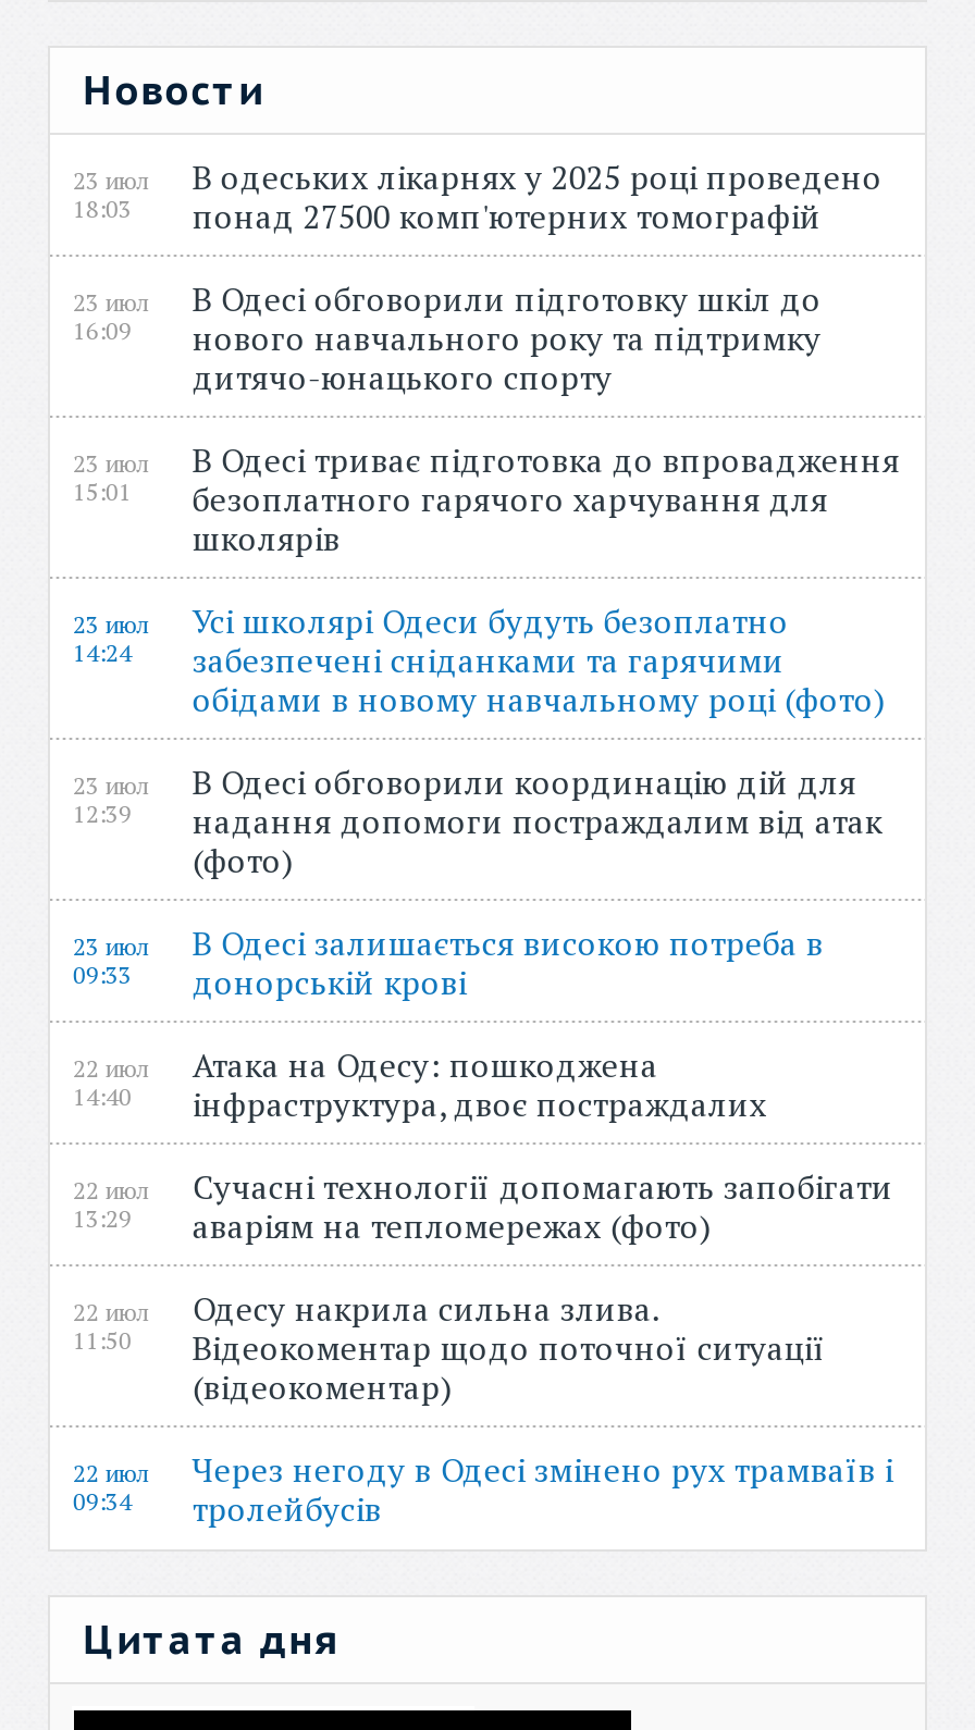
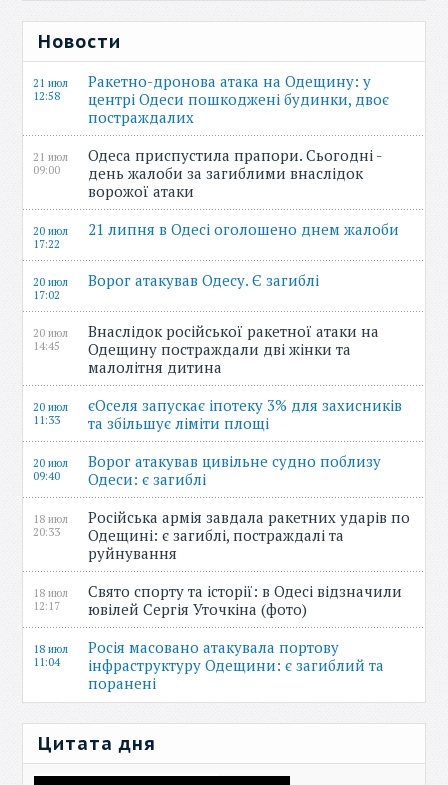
[73,165,149,224] 23 июл | 18:03 -> [33,76,68,103] 21 июл | 12:58
[192,155,882,237] В одеських лікарнях у 2025 році проведено | понад 27500 комп'ютерних томографій -> [88,71,389,127] Ракетно-дронова атака на Одещину: у | центрі Одеси пошкоджені будинки, двоє | постраждалих
[73,287,149,346] 23 июл | 16:09 -> [33,150,68,177] 21 июл | 09:00
[192,276,821,398] В Одесі обговорили підготовку шкіл до | нового навчального року та підтримку | дитячо-юнацького спорту -> [88,145,381,201] Одеса приспустила прапори. Сьогодні - | день жалоби за загиблими внаслідок | ворожої атаки
[73,448,149,507] 23 июл | 15:01 -> [33,224,68,251] 20 июл | 17:22
[192,437,900,559] В Одесі триває підготовка до впровадження | безоплатного гарячого харчування для | школярів -> [88,219,407,239] 21 липня в Одесі оголошено днем жалоби
[73,609,149,668] 23 июл | 14:24 -> [33,275,68,302] 20 июл | 17:02
[192,598,902,720] Усі школярі Одеси будуть безоплатно | забезпечені сніданками та гарячими | обідами в новому навчальному році (фото) -> [88,270,327,290] Ворог атакував Одесу. Є загиблі
[73,770,149,829] 23 июл | 12:39 -> [33,326,68,353] 20 июл | 14:45
[192,759,882,881] В Одесі обговорили координацію дій для | надання допомоги постраждалим від атак | (фото) -> [88,321,379,377] Внаслідок російської ракетної атаки на | Одещину постраждали дві жінки та | малолітня дитина
[73,931,149,990] 23 июл | 09:33 -> [33,400,68,427] 20 июл | 11:33
[192,920,824,1003] В Одесі залишається високою потреба в | донорській крові -> [88,395,402,433] єОселя запускає іпотеку 3% для захисників | та збільшує ліміти площі
[73,1053,149,1112] 22 июл | 14:40 -> [33,456,68,483] 20 июл | 09:40
[192,1042,784,1125] Атака на Одесу: пошкоджена | інфраструктура, двоє постраждалих -> [88,451,381,489] Ворог атакував цивільне судно поблизу | Одеси: є загиблі
[73,1175,149,1234] 22 июл | 13:29 -> [33,512,68,539] 18 июл | 20:33
[192,1164,893,1247] Сучасні технології допомагають запобігати | аваріям на тепломережах (фото) -> [88,507,410,563] Російська армія завдала ракетних ударів по | Одещині: є загиблі, постраждалі та | руйнування
[73,1297,149,1356] 22 июл | 11:50 -> [33,586,68,613] 18 июл | 12:17
[192,1286,826,1408] Одесу накрила сильна злива. | Відеокоментар щодо поточної ситуації | (відеокоментар) -> [88,581,402,619] Свято спорту та історії: в Одесі відзначили | ювілей Сергія Уточкіна (фото)
[73,1458,149,1517] 22 июл | 09:34 -> [33,642,68,669] 18 июл | 11:04
[192,1447,893,1530] Через негоду в Одесі змінено рух трамваїв і | тролейбусів -> [88,637,384,693] Росія масовано атакувала портову | інфраструктуру Одещини: є загиблий та | поранені

